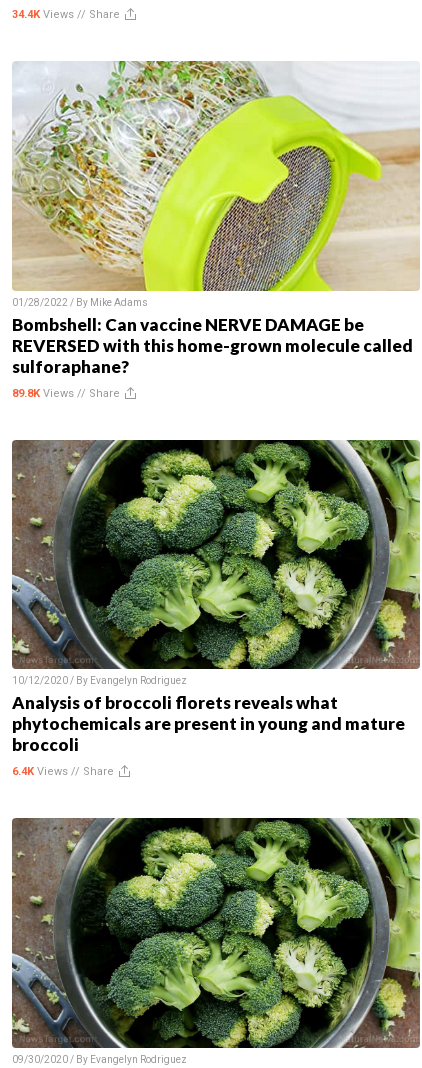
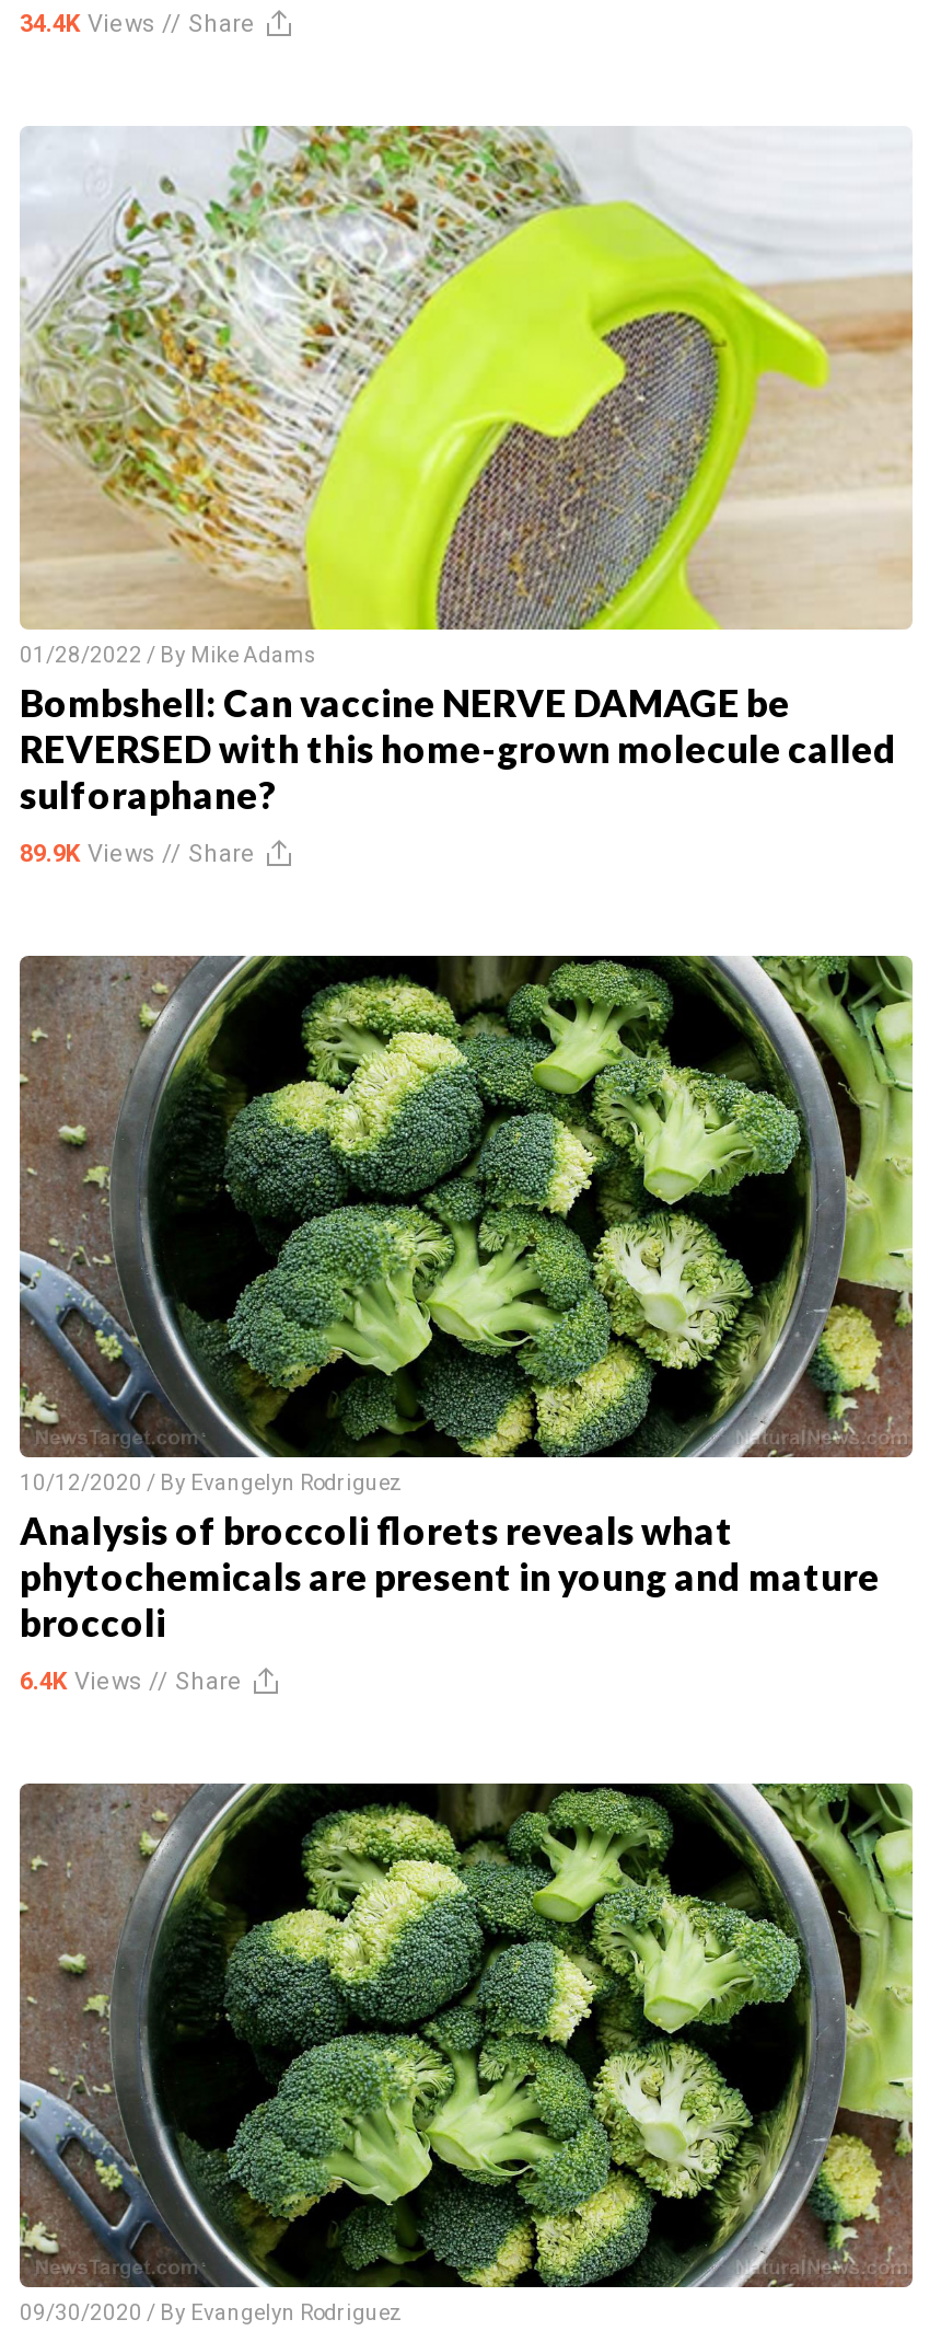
[12,386,120,399] 89.8K Views // Share -> [20,839,256,867] 89.9K Views // Share

